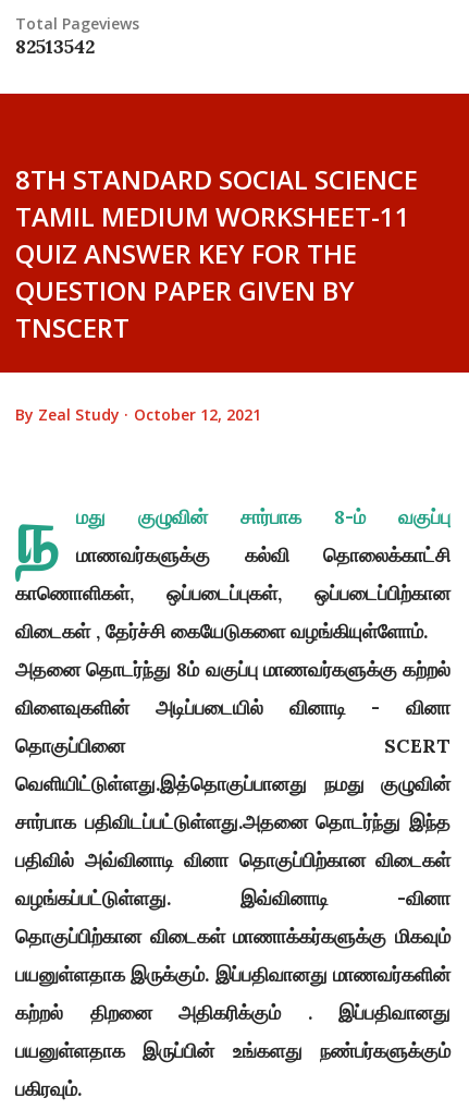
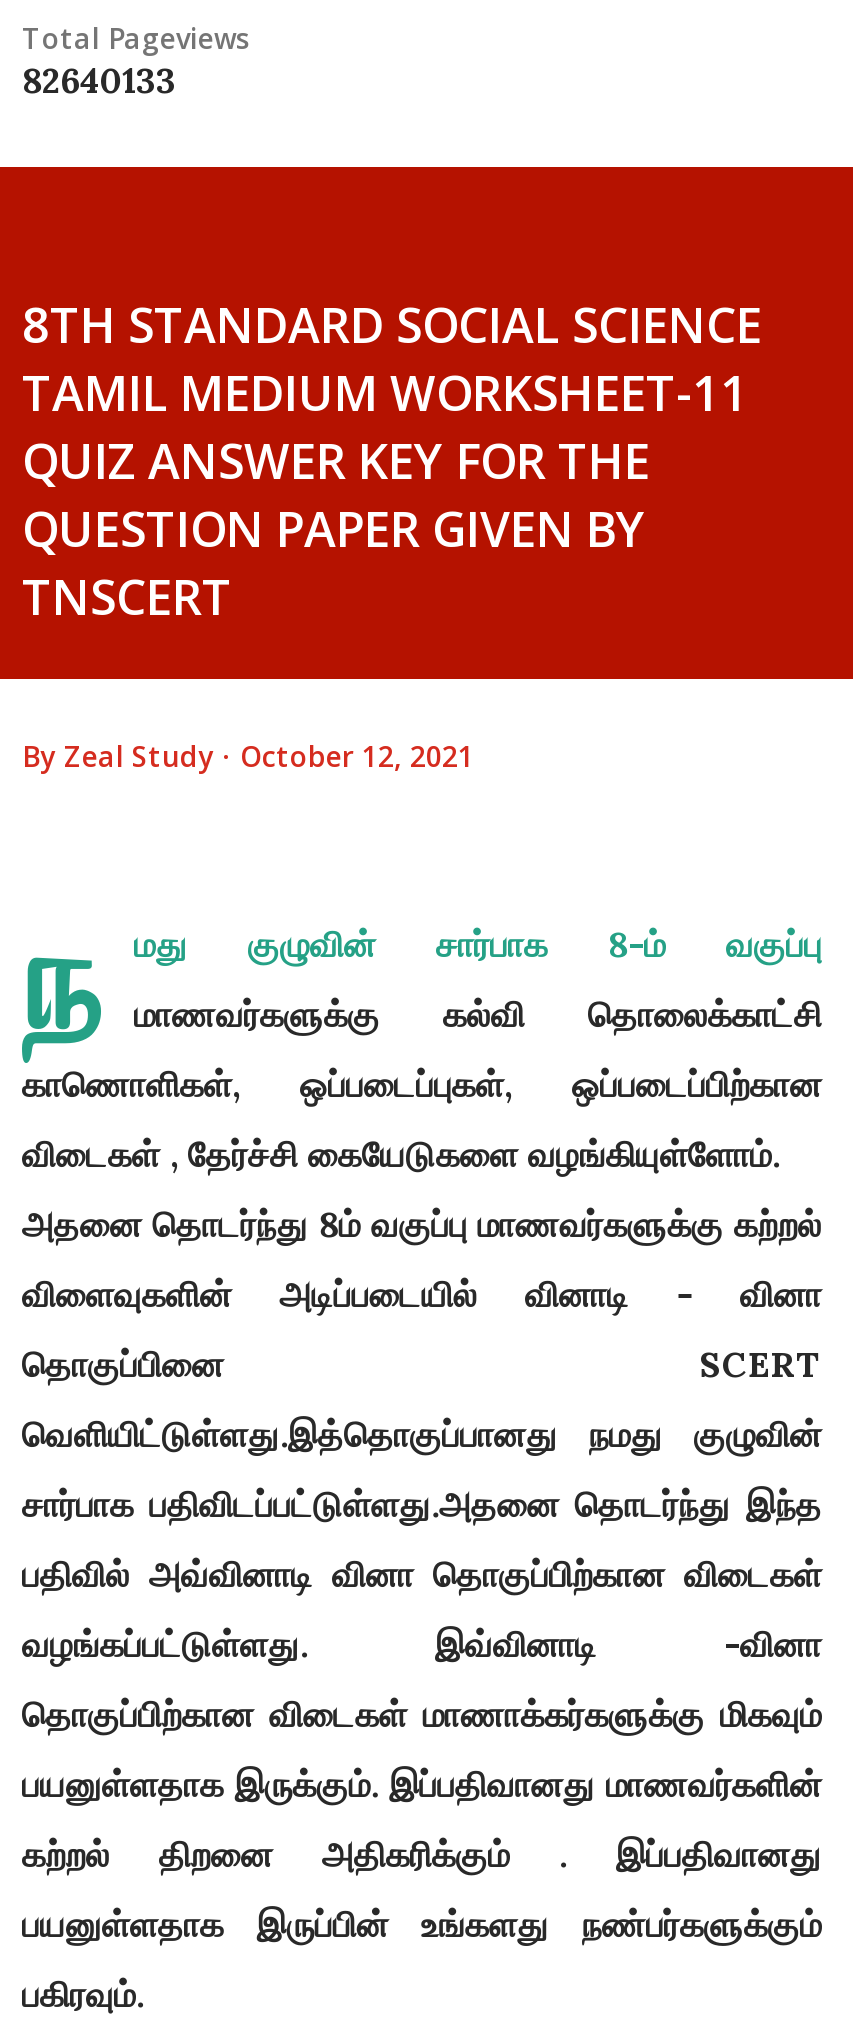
[15,34,95,59] 82513542 -> [22,57,176,103] 82640133

